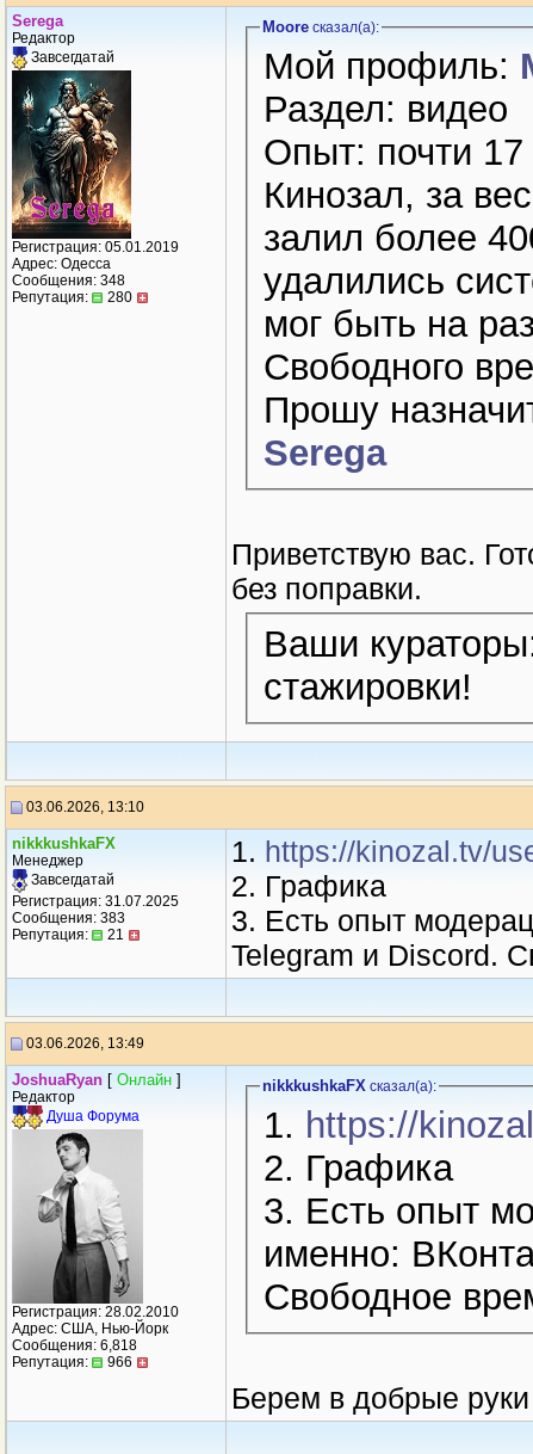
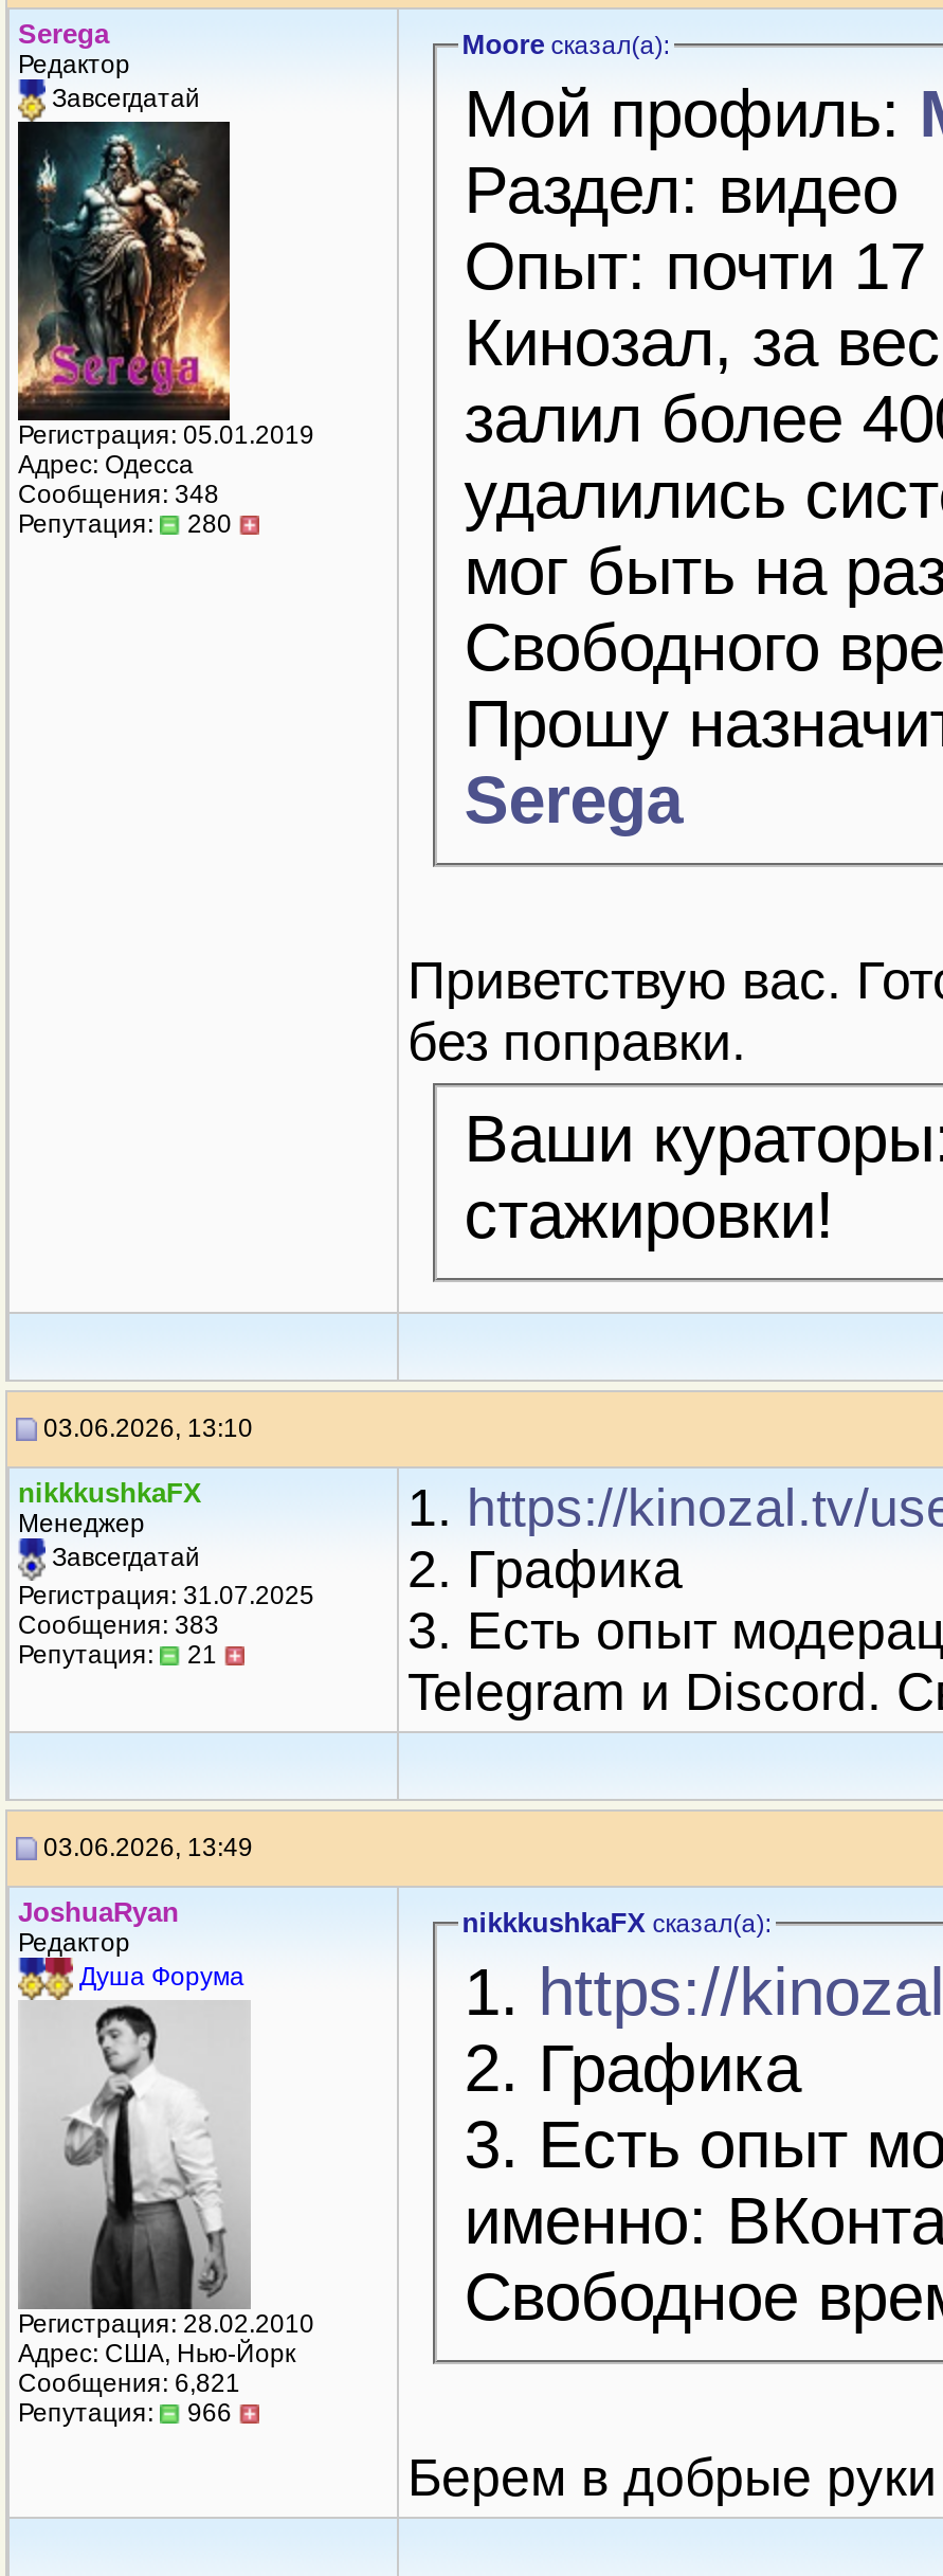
[12,1071,181,1089] JoshuaRyan [Онлайн] -> [18,1896,179,1928] JoshuaRyan
[12,1337,137,1354] Сообщения: 6,818 -> [18,2368,240,2398] Сообщения: 6,821

